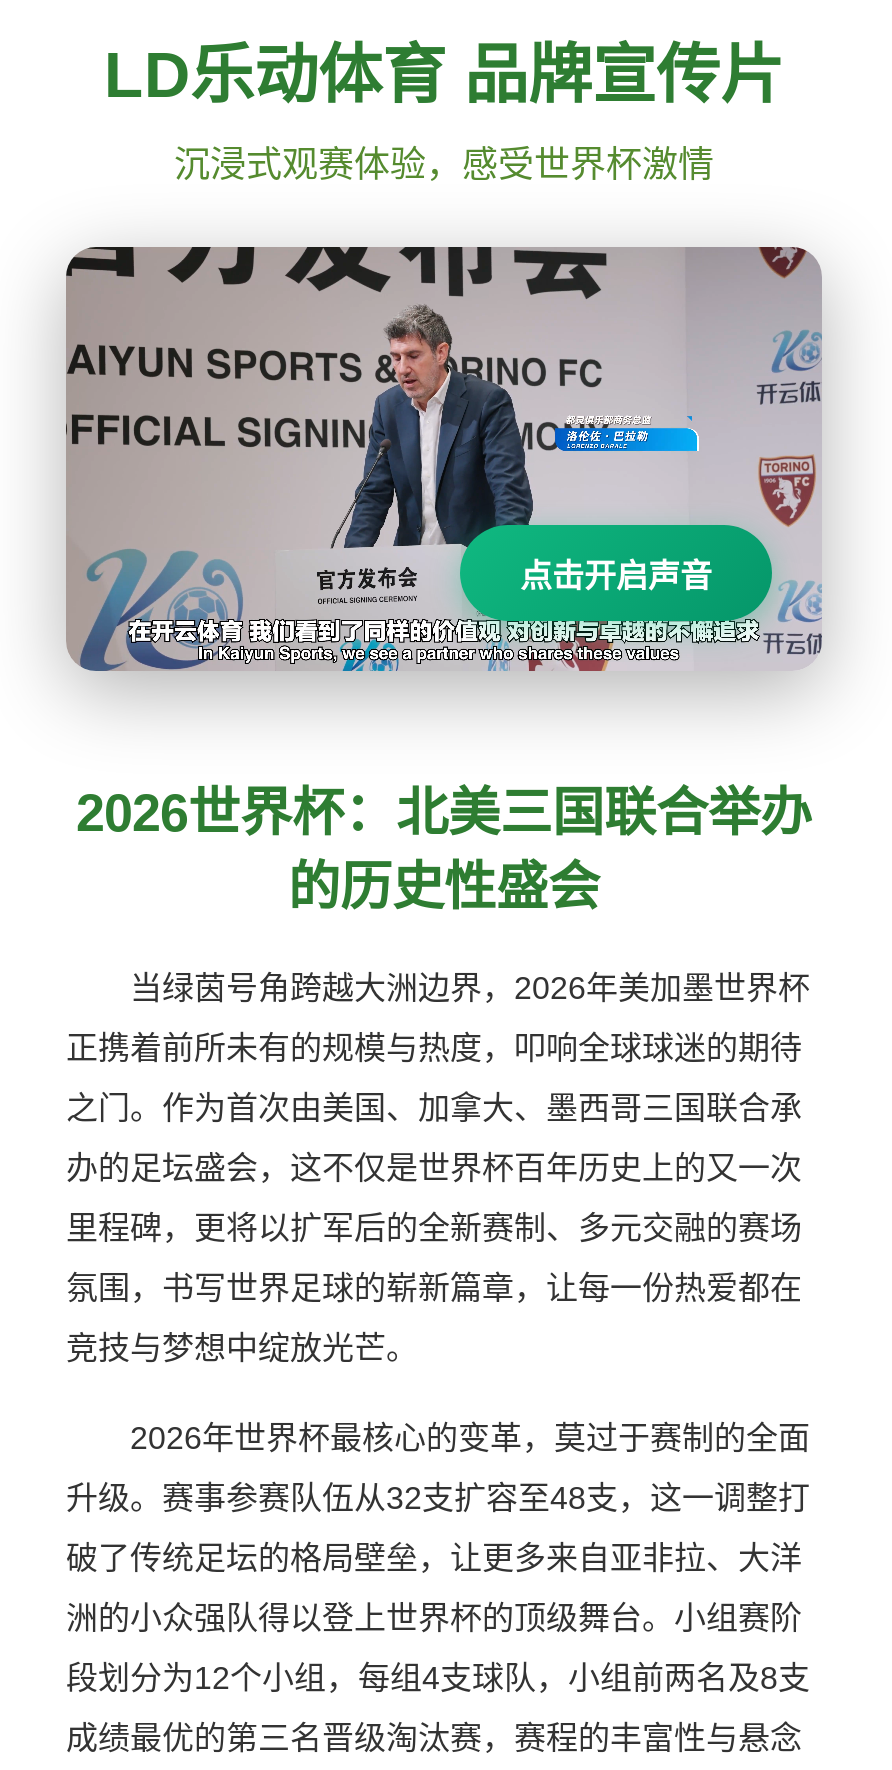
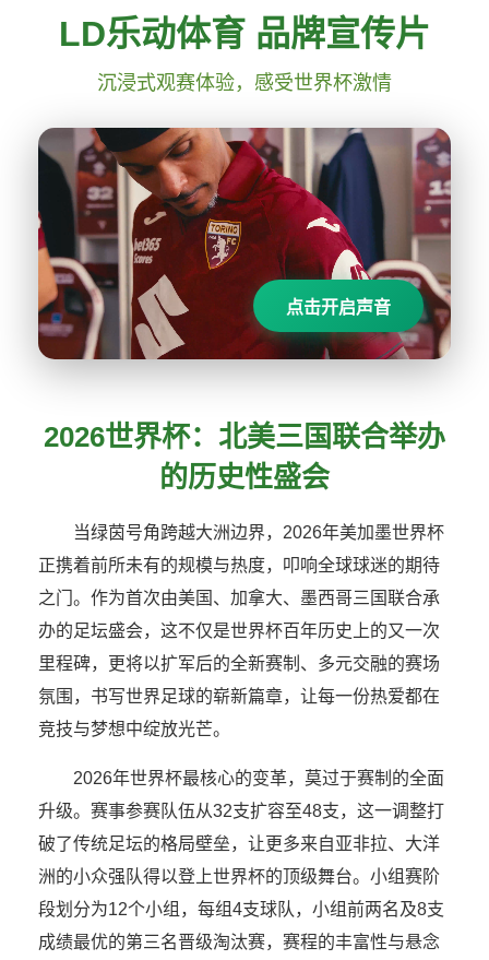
[66,245,822,673] [image] -> [38,127,452,360] [image]

